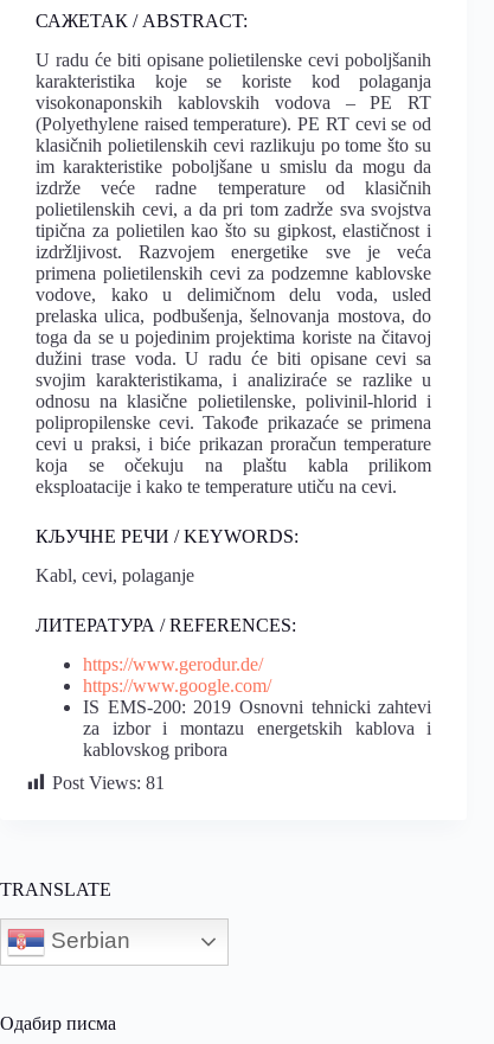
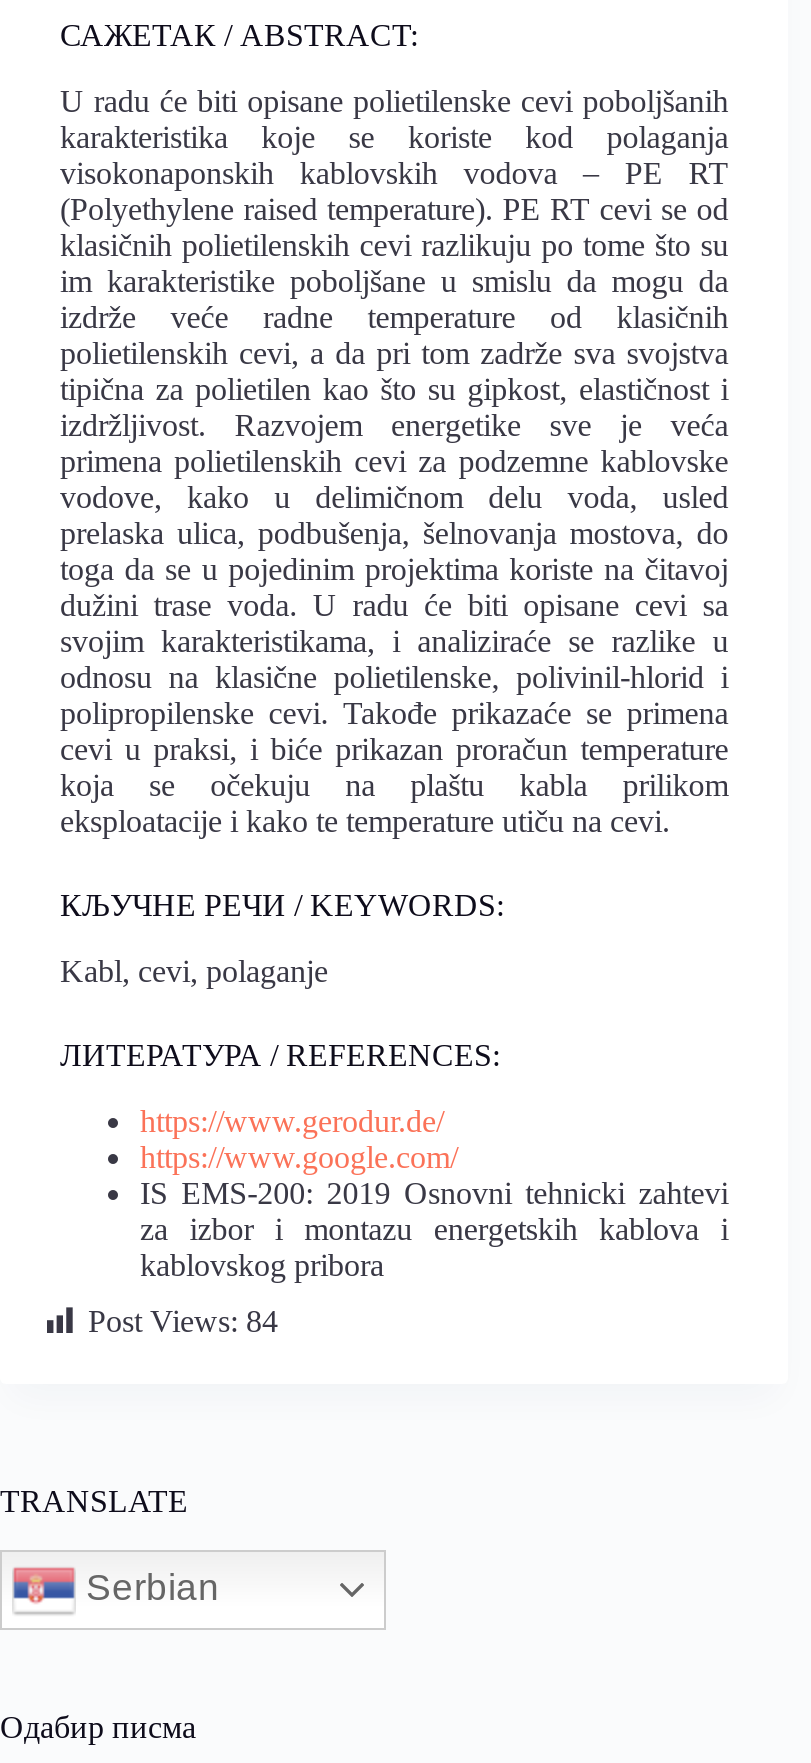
[52,772,165,793] Post Views: 81 -> [88,1304,278,1338] Post Views: 84

